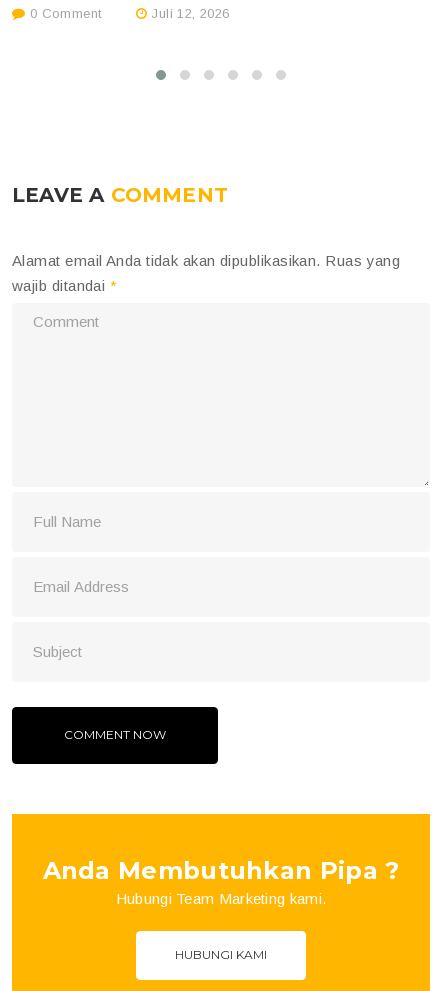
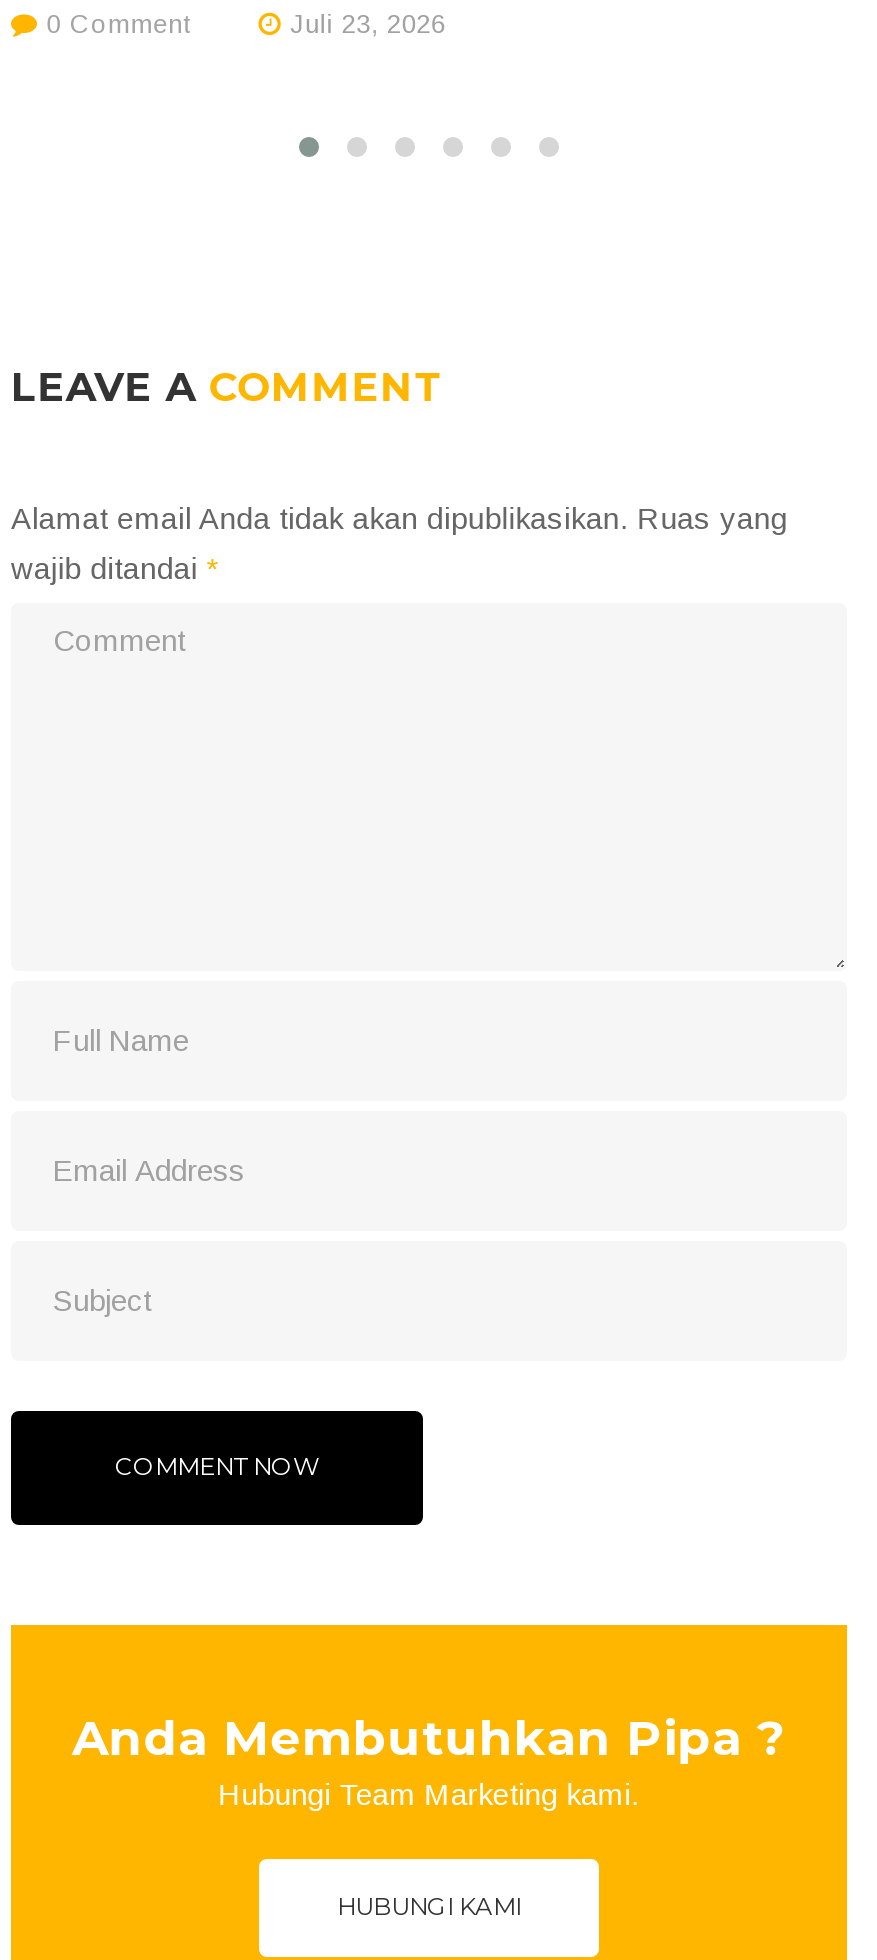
[151,6,229,21] Juli 12, 2026 -> [290,9,446,39] Juli 23, 2026

